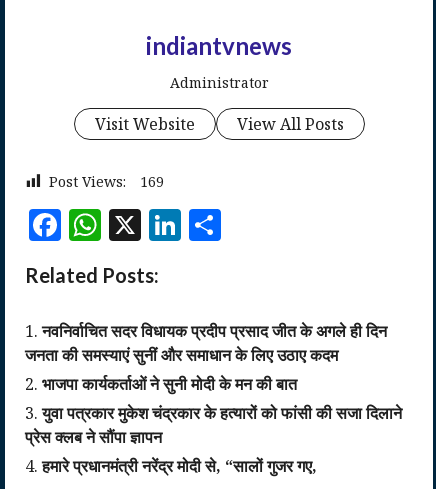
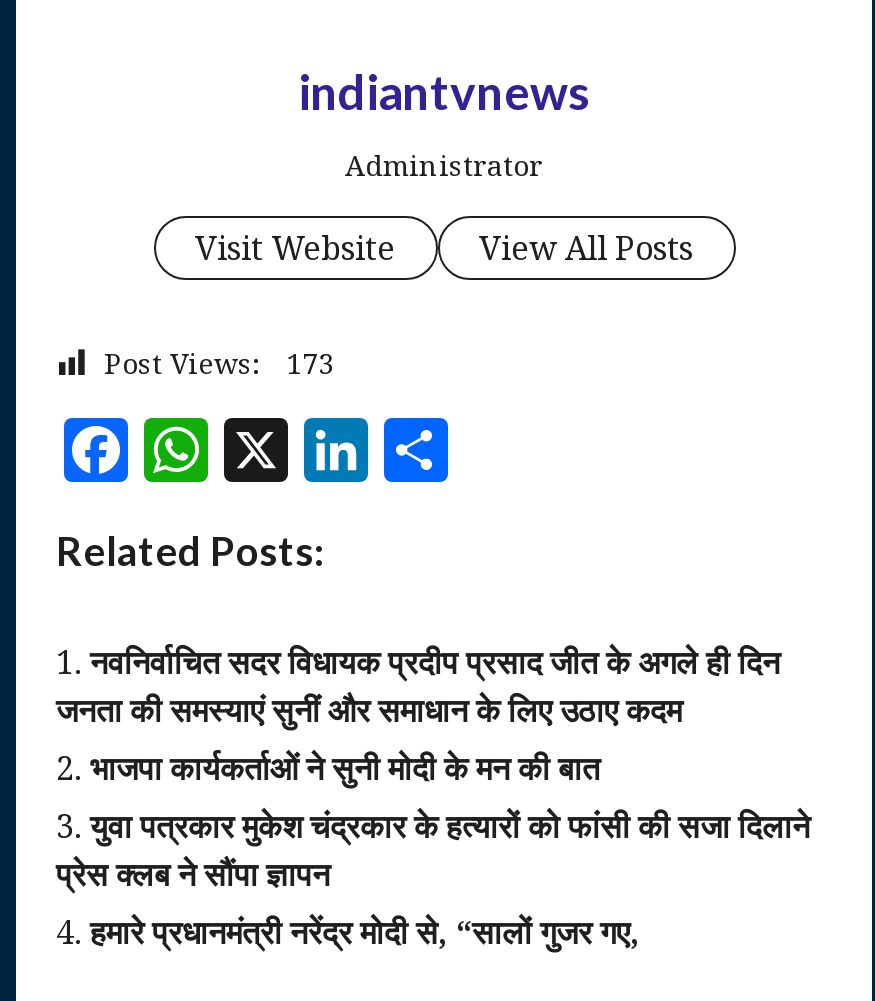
[49,172,164,191] Post Views: 169 -> [104,344,334,382] Post Views: 173

